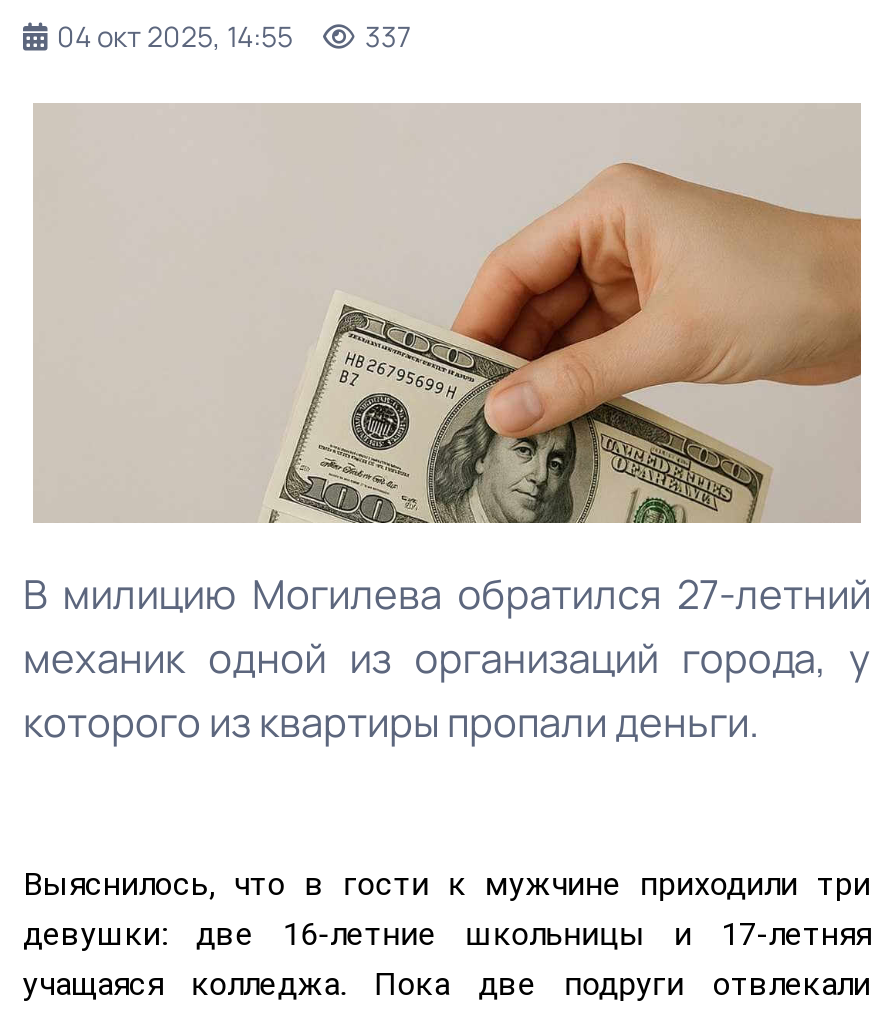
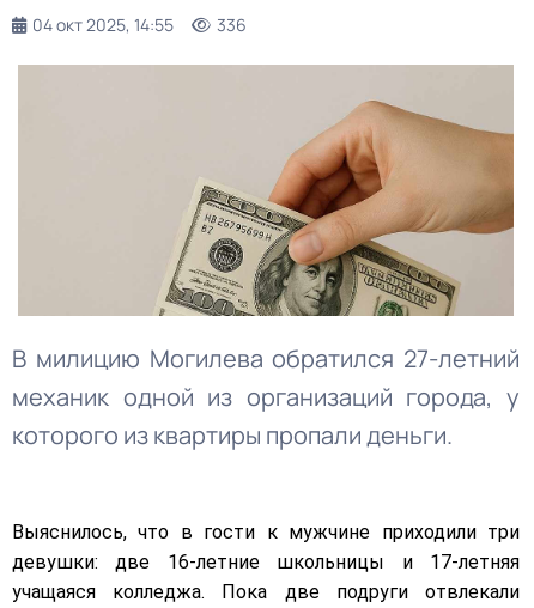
[57,17,411,55] 04 окт 2025, 14:55 337 -> [32,13,247,36] 04 окт 2025, 14:55 336

